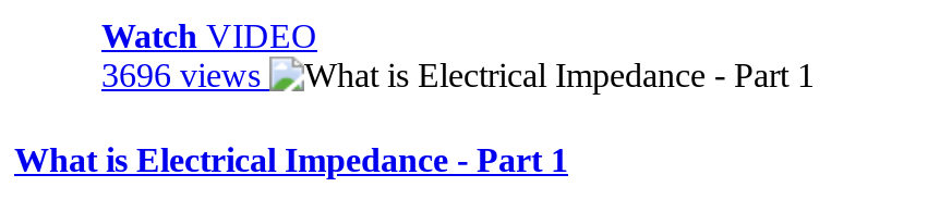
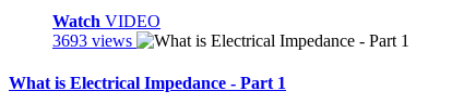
[101,57,269,93] 3696 views -> [52,31,136,50] 3693 views

